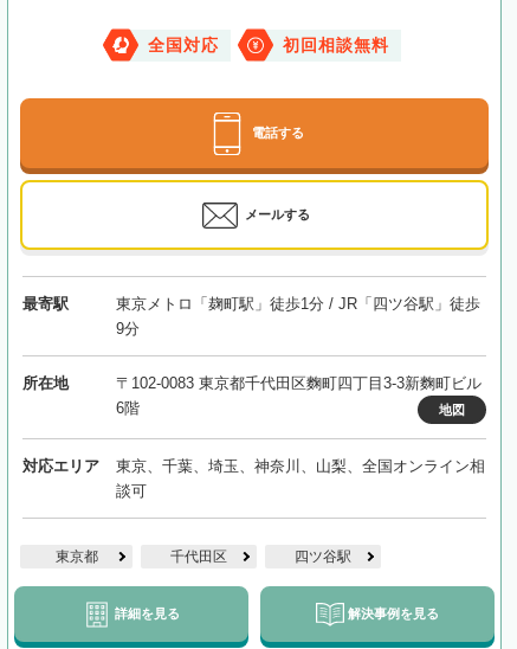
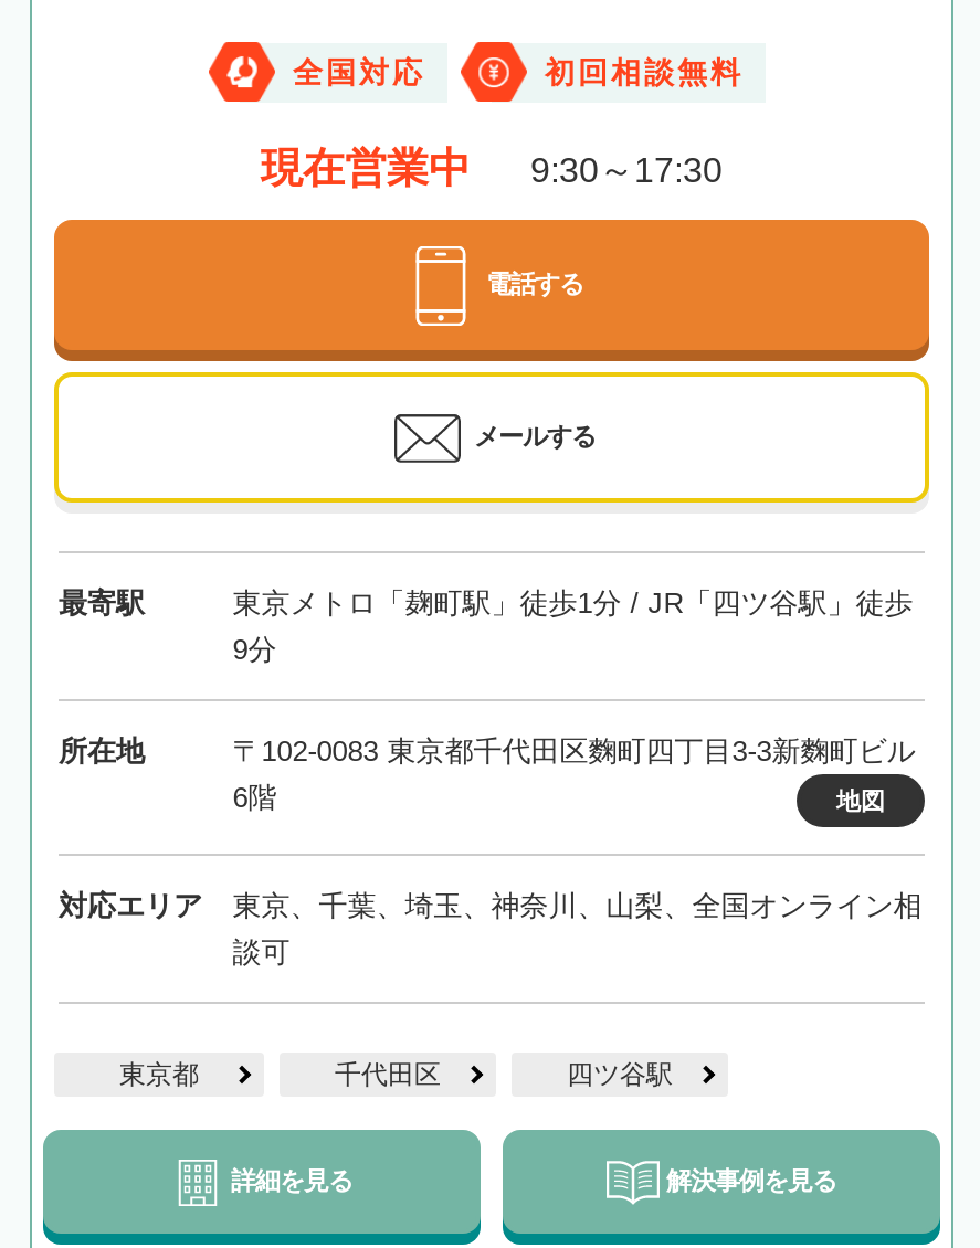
none -> [261,144,723,190] 現在営業中 | 9:30～17:30

